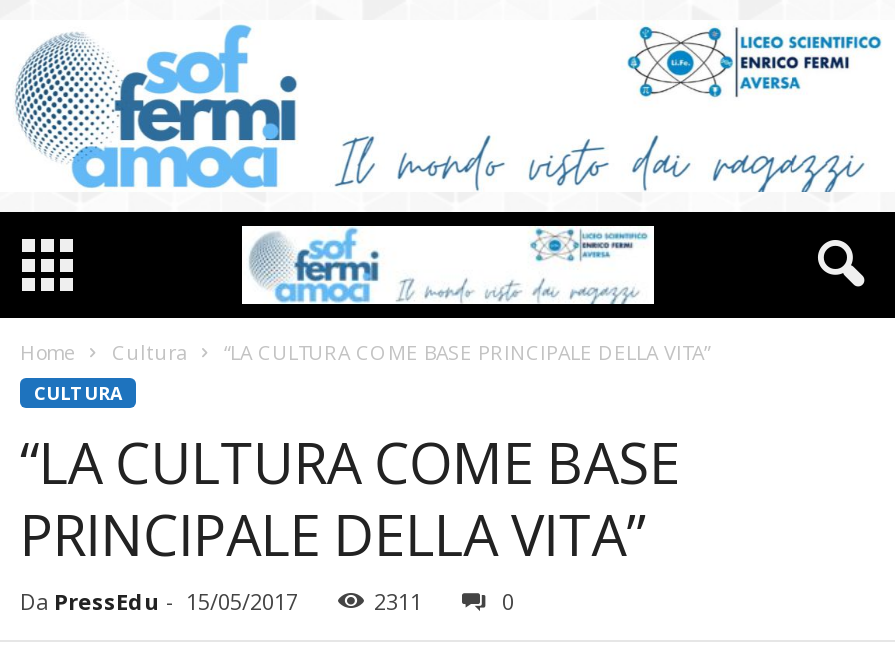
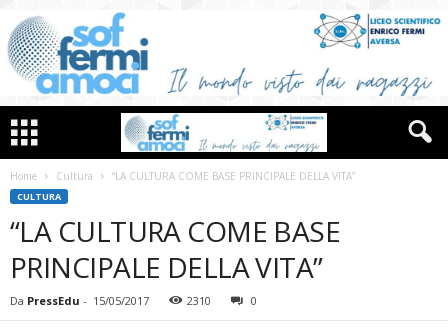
[374,586,422,616] 2311 -> [187,293,211,308] 2310

